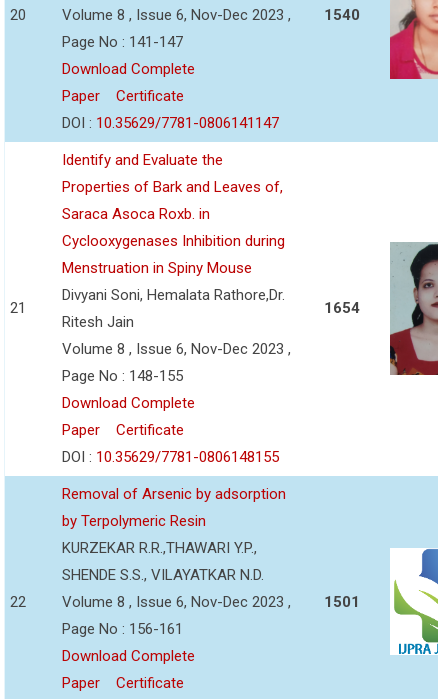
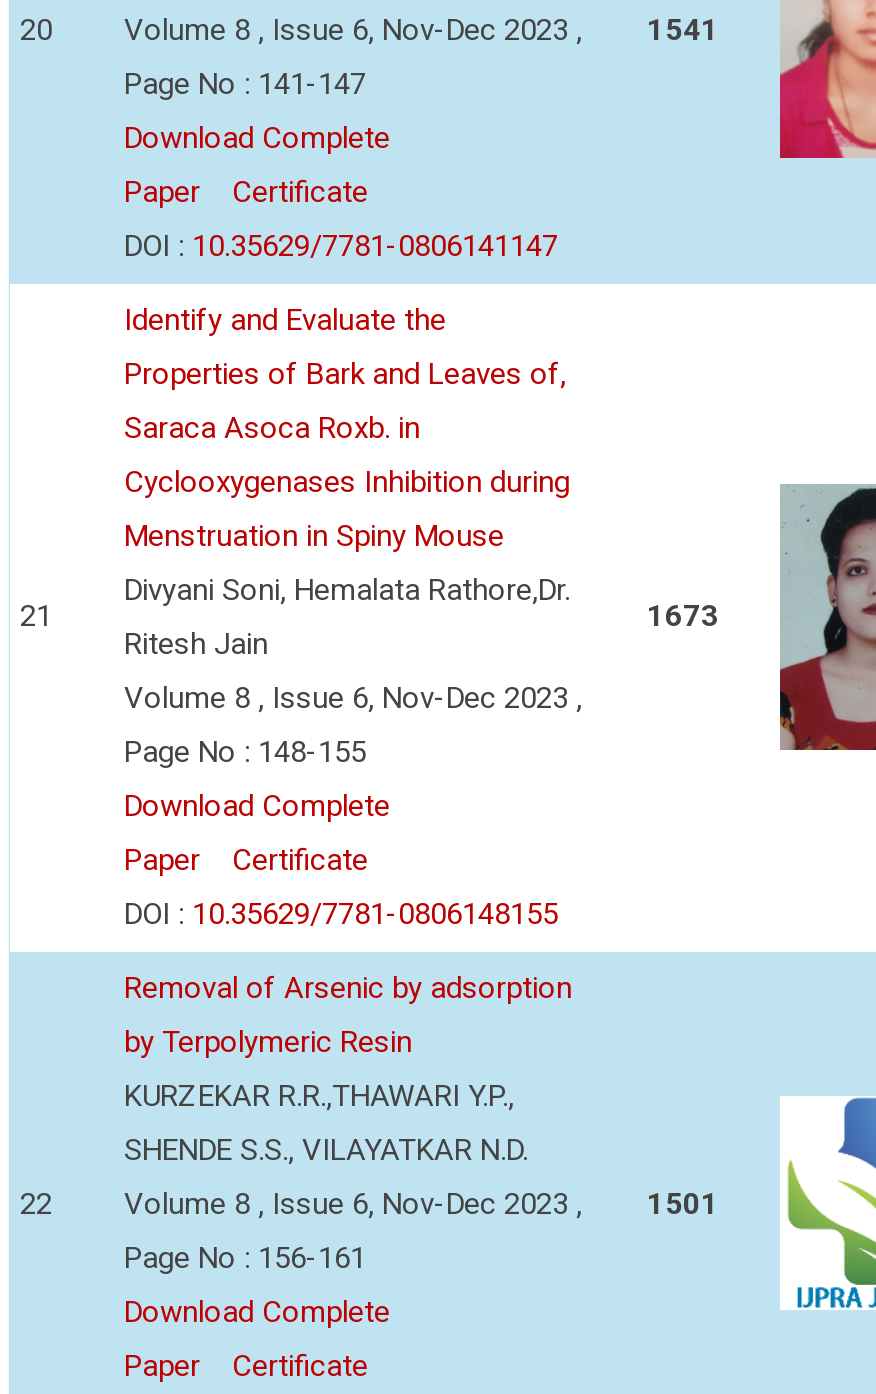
[10,6,359,24] 20 Volume 8 , Issue 6, Nov-Dec 2023 , 1540 -> [20,11,719,47] 20 Volume 8 , Issue 6, Nov-Dec 2023 , 1541
[323,299,359,317] 1654 -> [647,597,719,633] 1673

